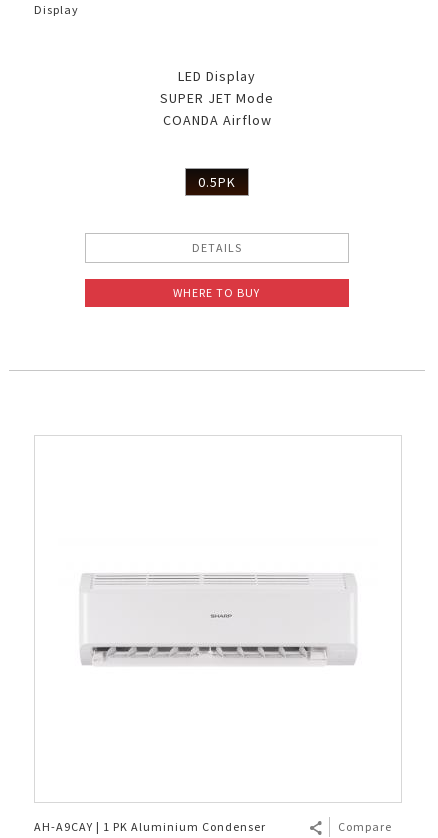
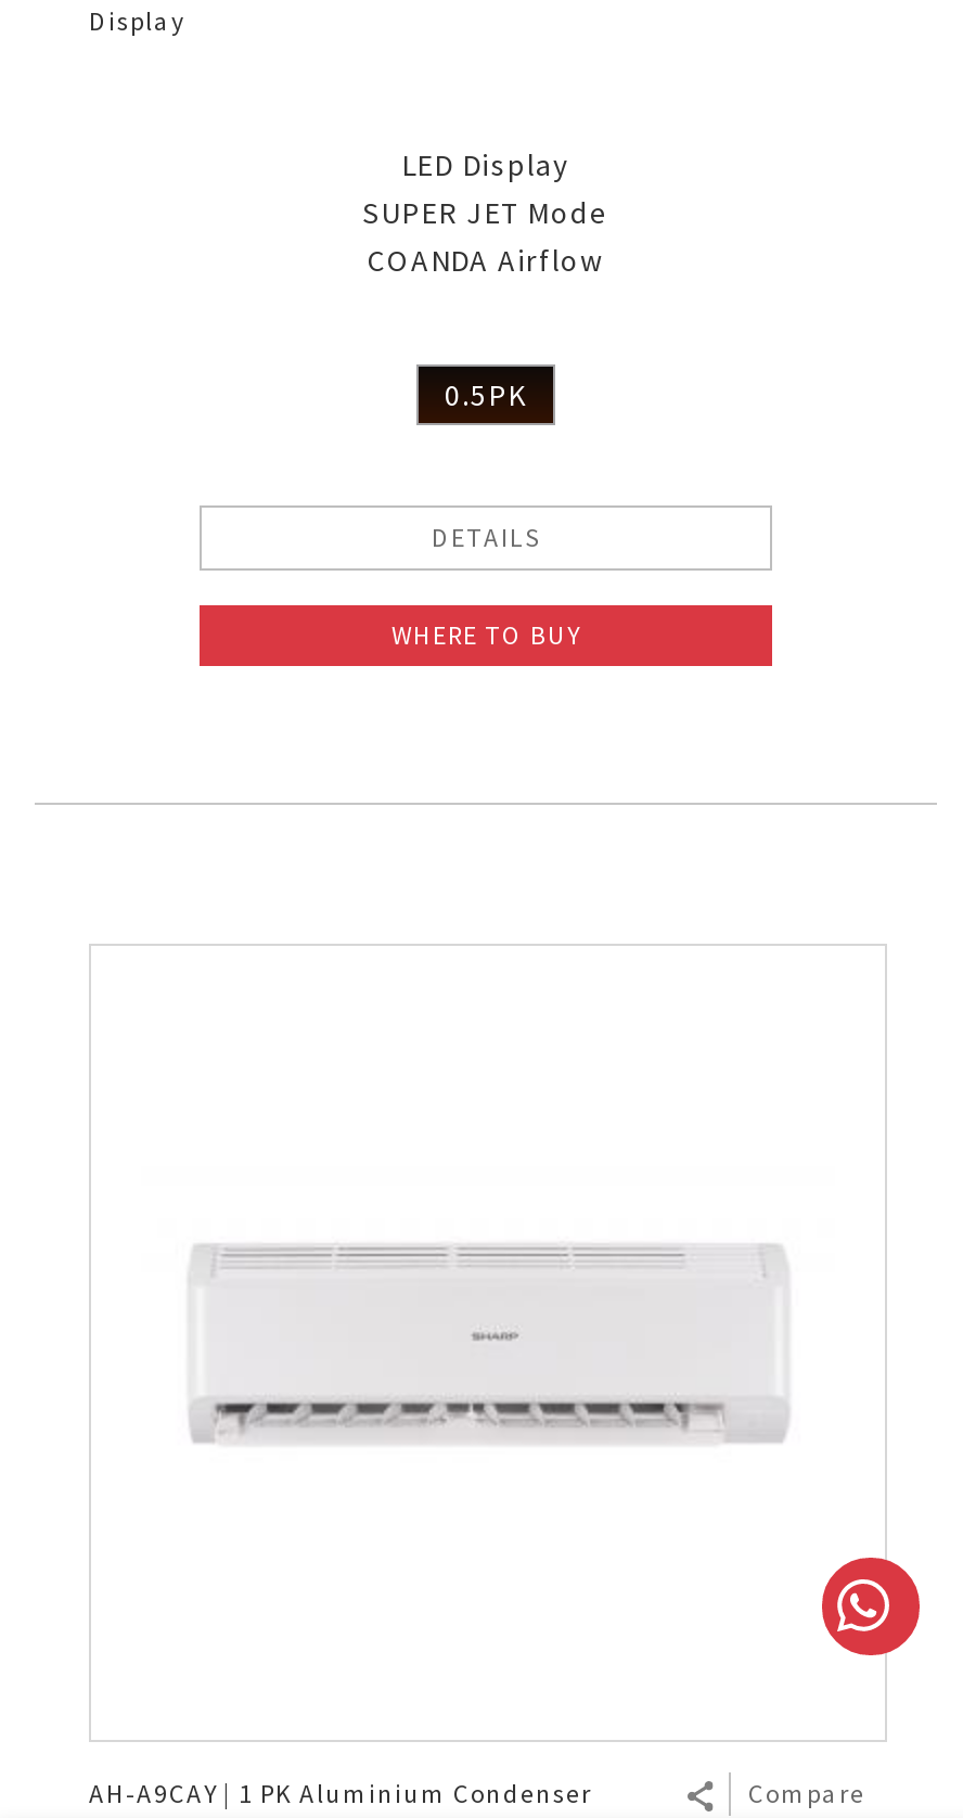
none -> [820,1555,922,1657] [image]

